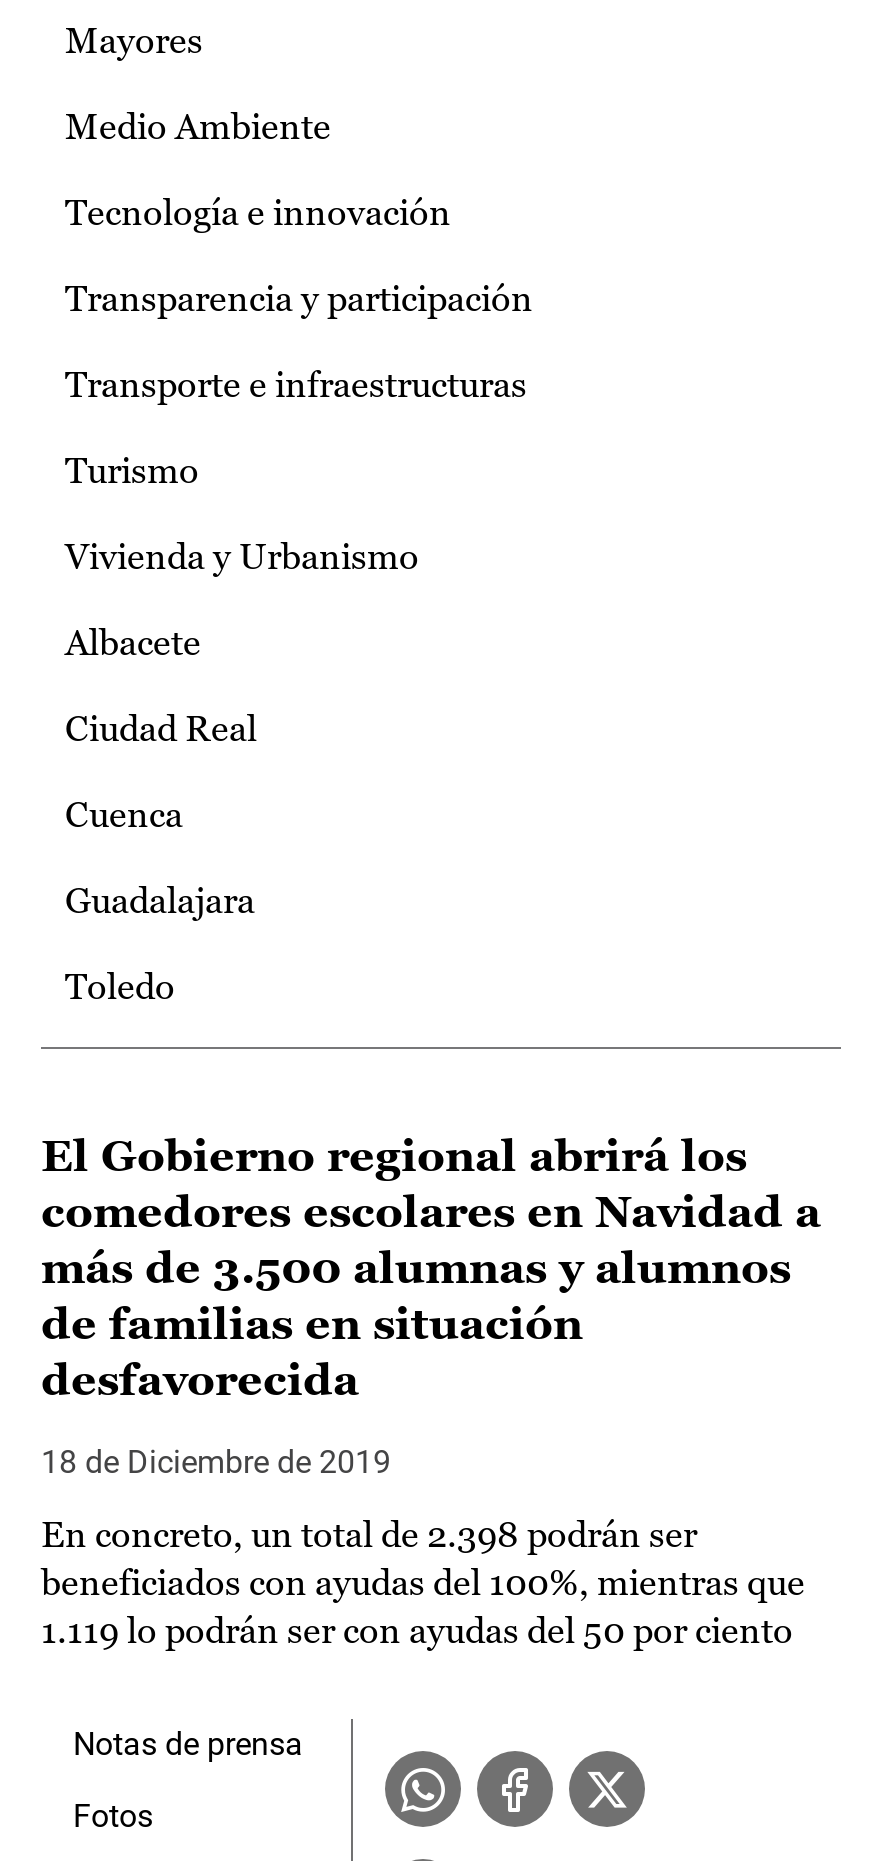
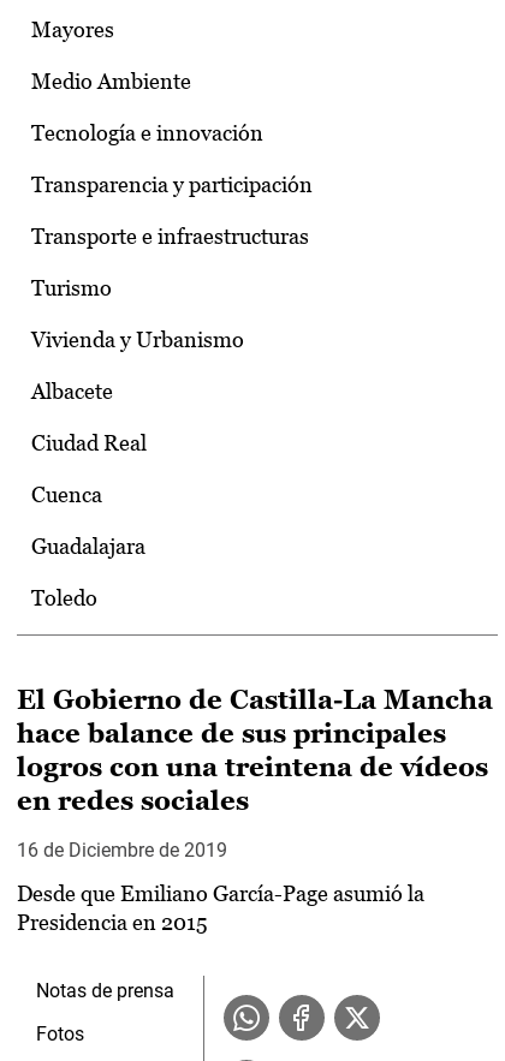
[41,1131,821,1405] El Gobierno regional abrirá los | comedores escolares en Navidad a | más de 3.500 alumnas y alumnos | de familias en situación | desfavorecida -> [17,685,493,816] El Gobierno de Castilla-La Mancha | hace balance de sus principales | logros con una treintena de vídeos | en redes sociales
[41,1443,391,1481] 18 de Diciembre de 2019 -> [17,839,227,862] 16 de Diciembre de 2019
[41,1513,805,1651] En concreto, un total de 2.398 podrán ser | beneficiados con ayudas del 100%, mientras que | 1.119 lo podrán ser con ayudas del 50 por ciento -> [17,881,424,935] Desde que Emiliano García-Page asumió la | Presidencia en 2015

